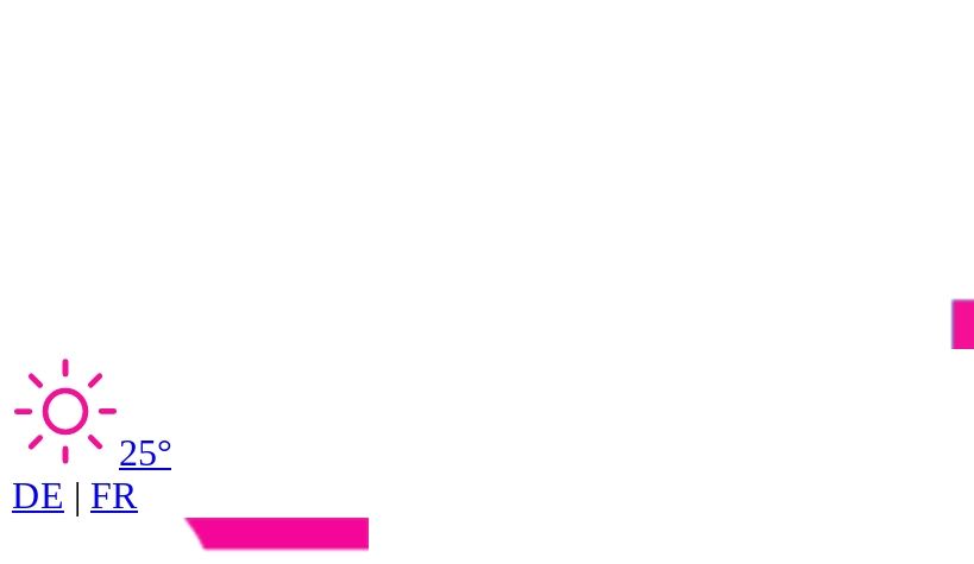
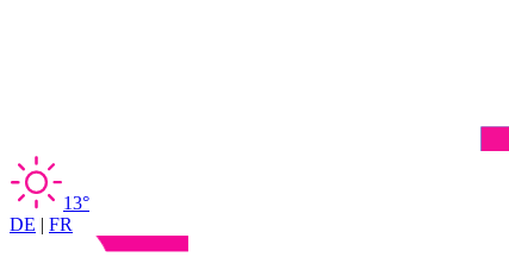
[119,432,171,473] 25° -> [63,193,89,213] 13°

